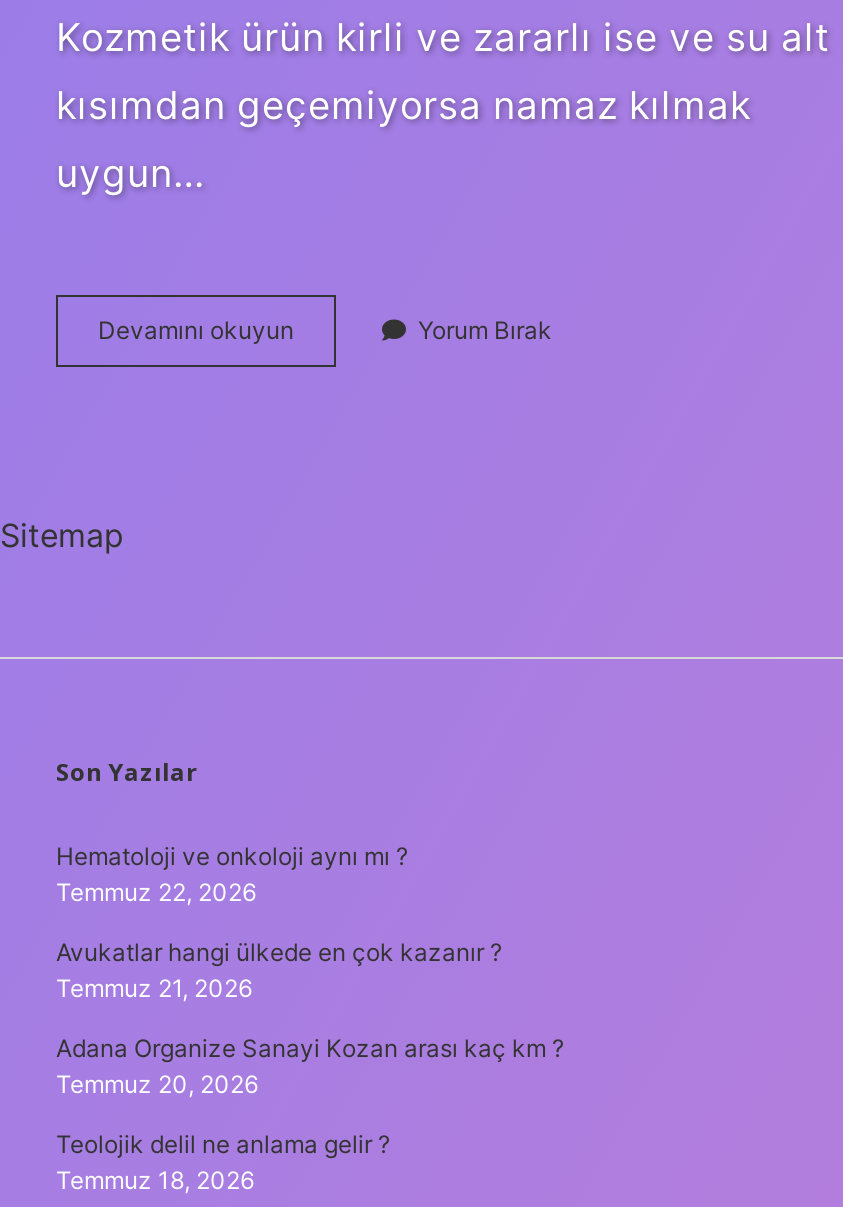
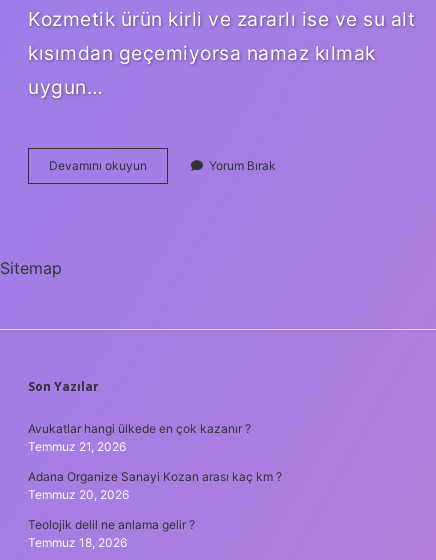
[56,841,408,907] Hematoloji ve onkoloji aynı mı ? | Temmuz 22, 2026 -> none

